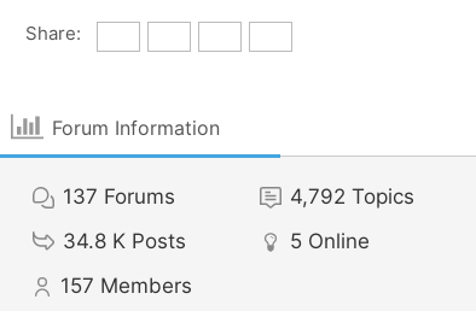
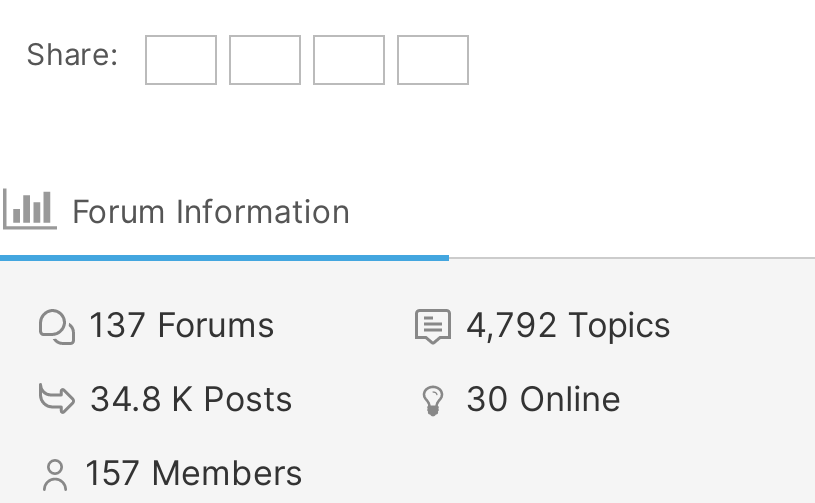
[290,229,370,253] 5 Online -> [465,379,621,419] 30 Online

